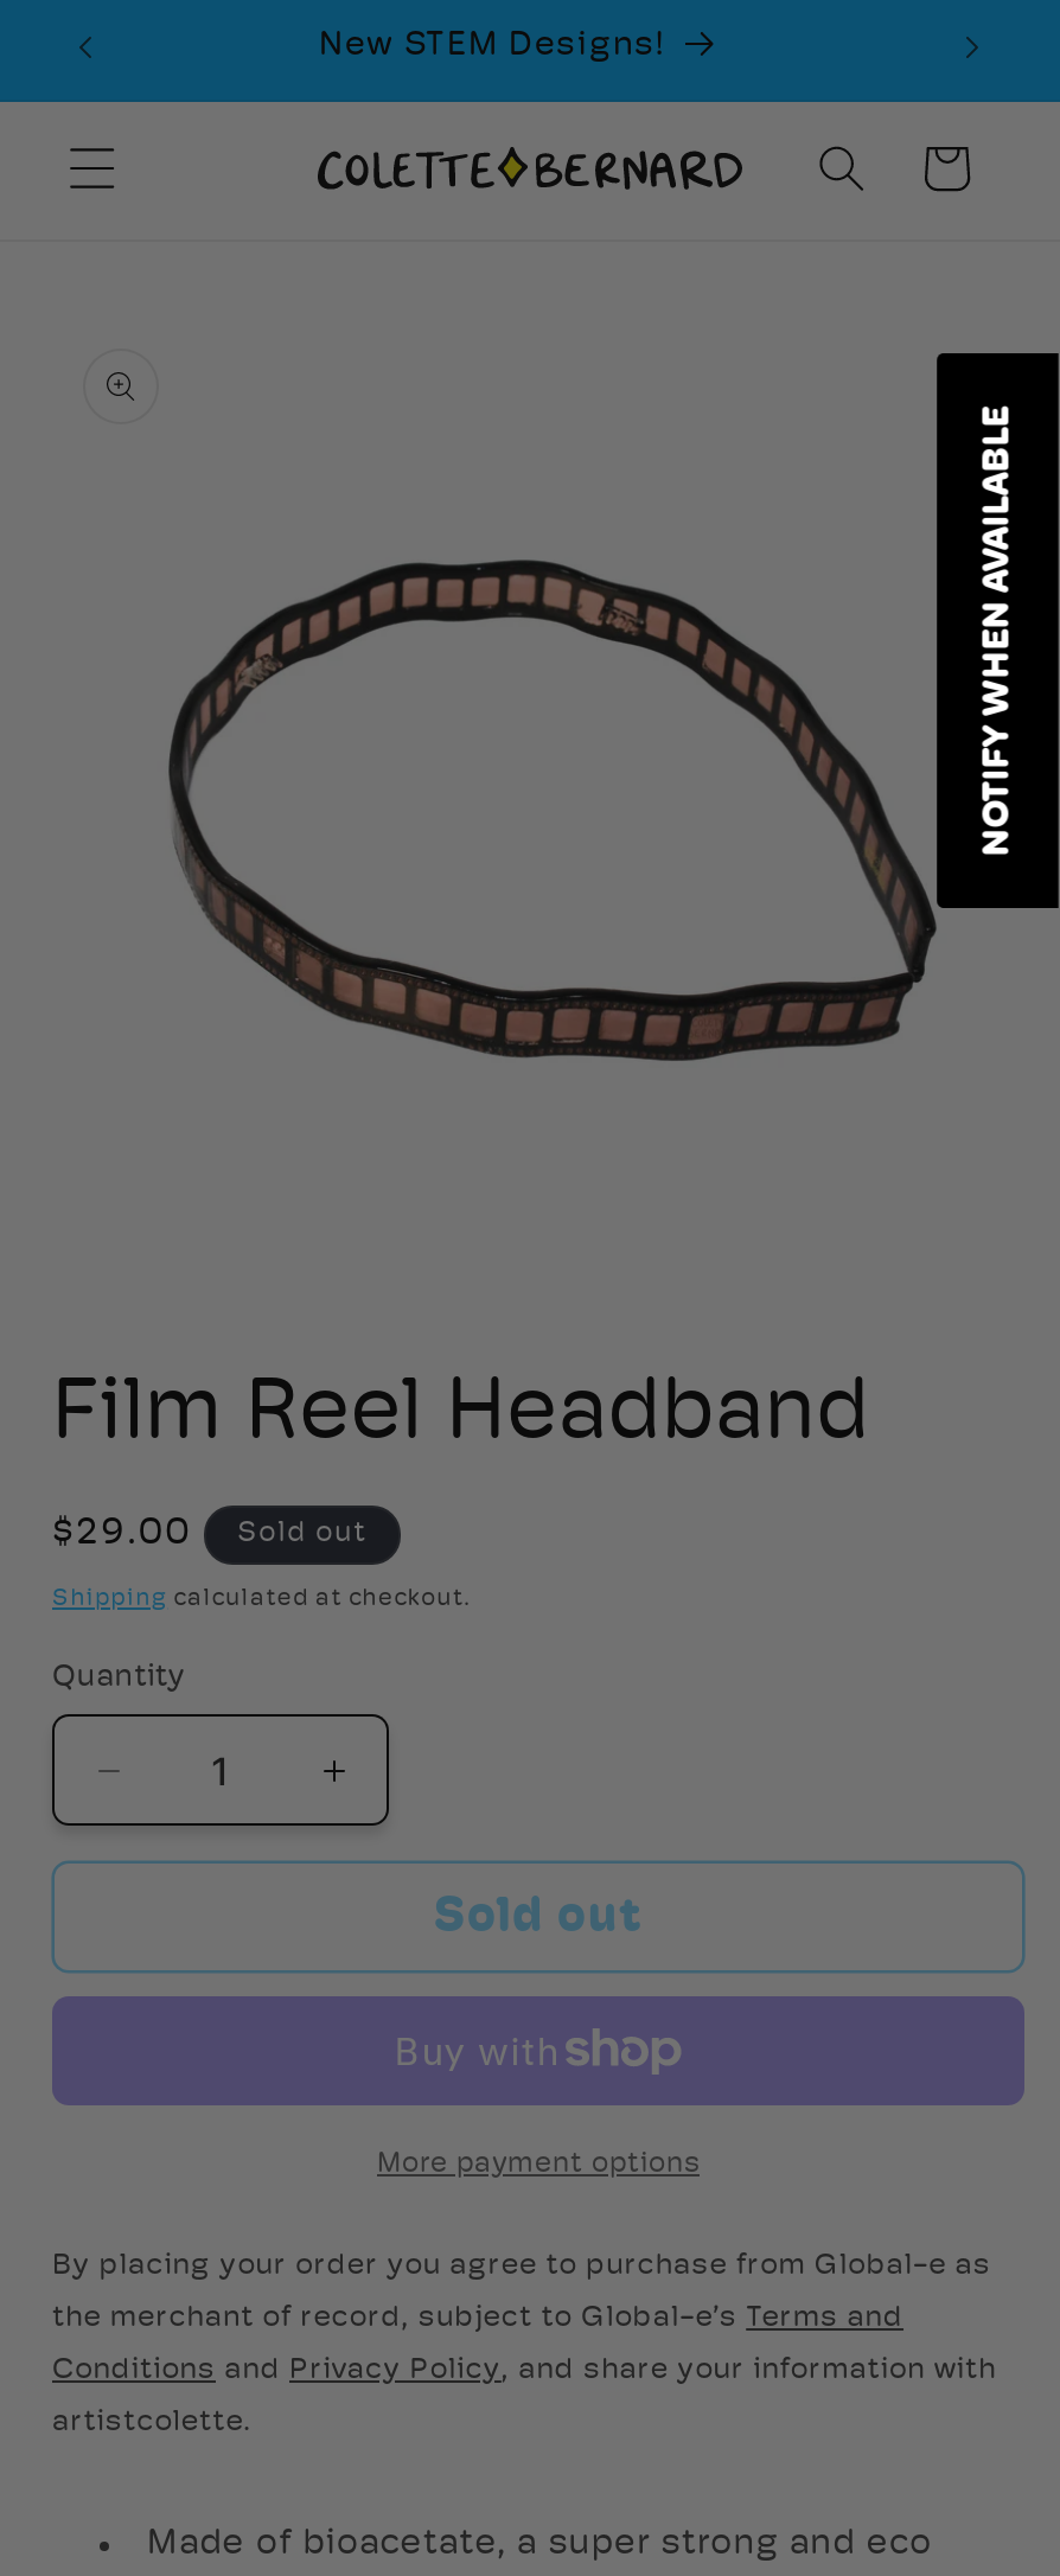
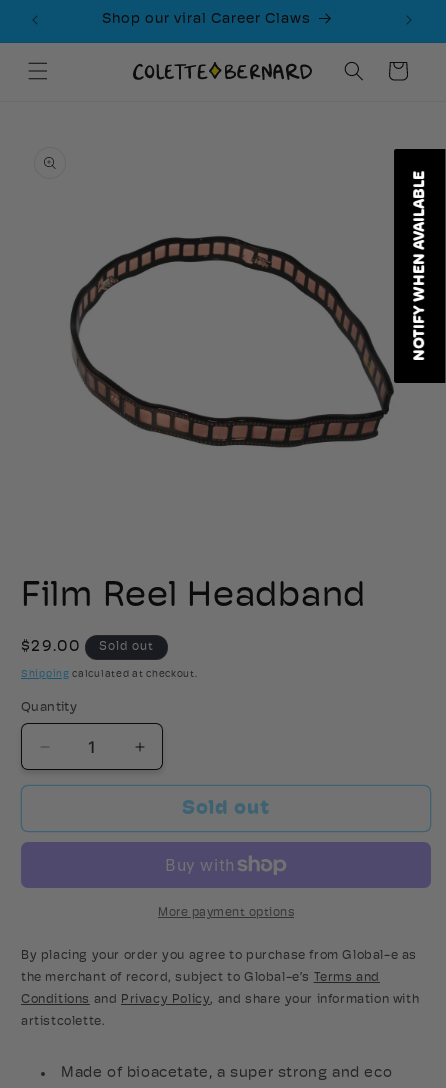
[319,28,665,64] New STEM Designs! -> [102,12,311,27] Shop our viral Career Claws

